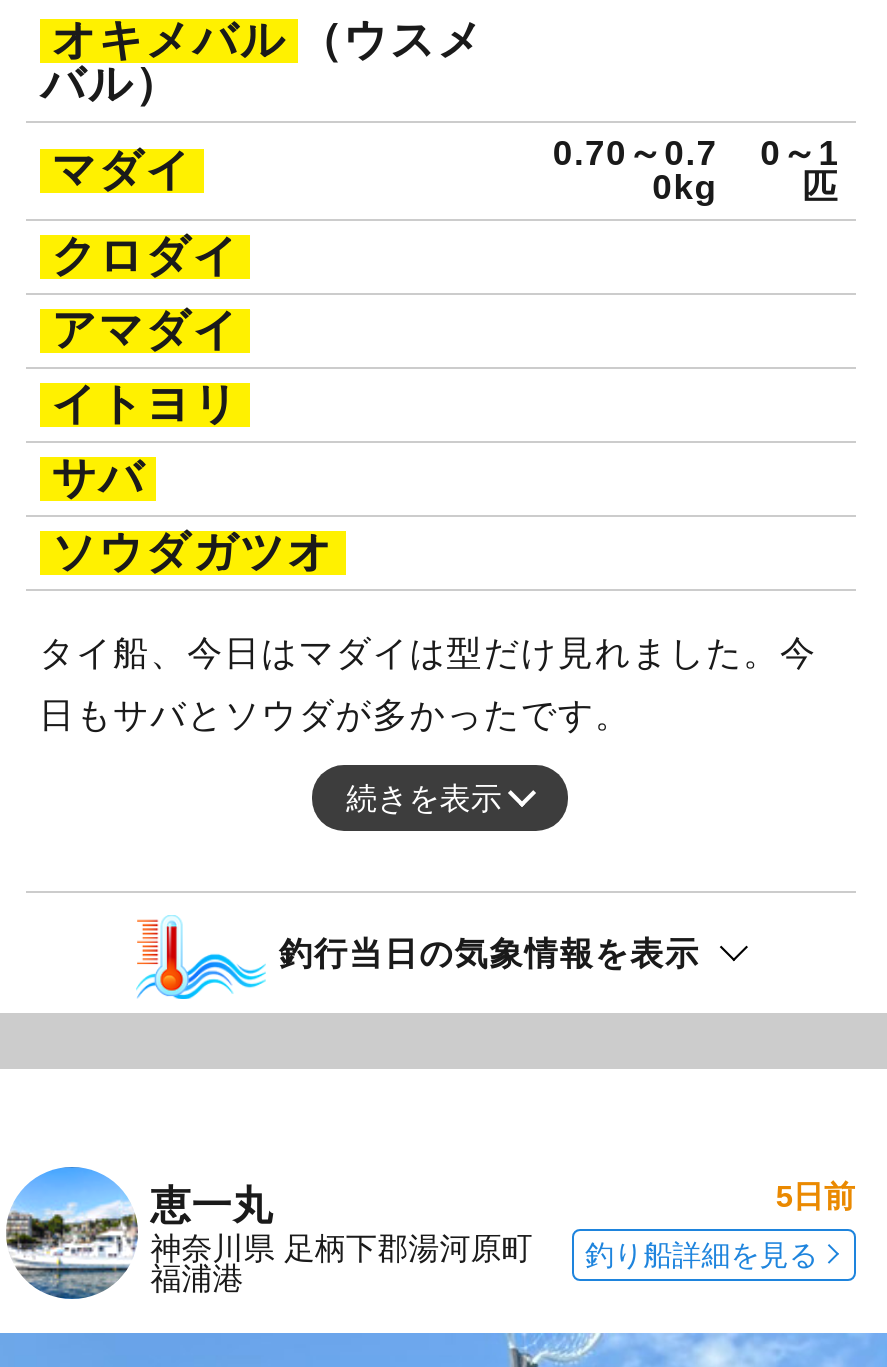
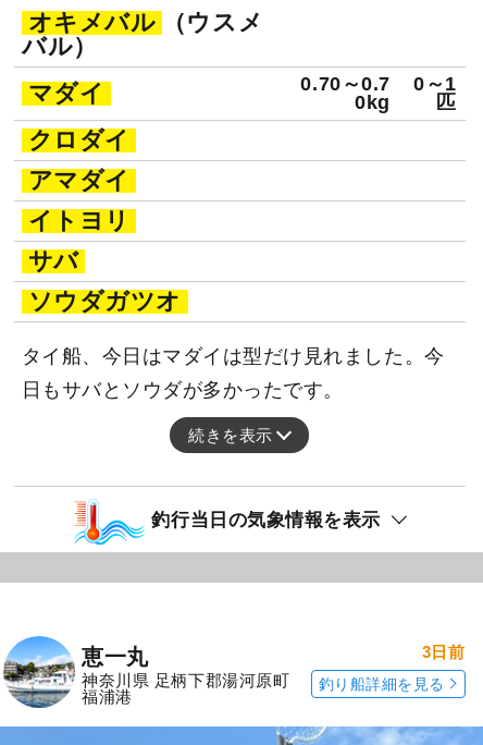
[776,1178,855,1212] 5日前 -> [422,642,465,661] 3日前

